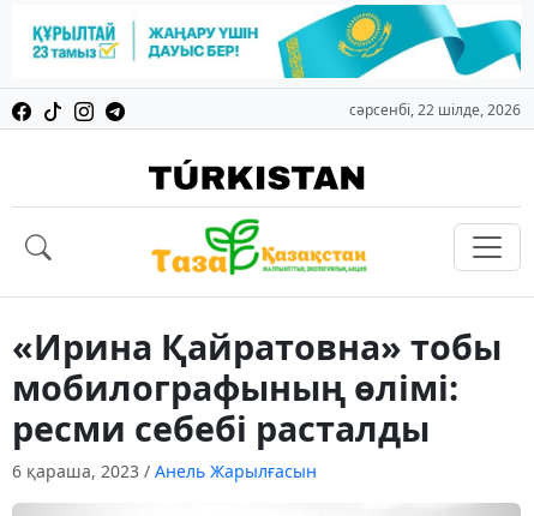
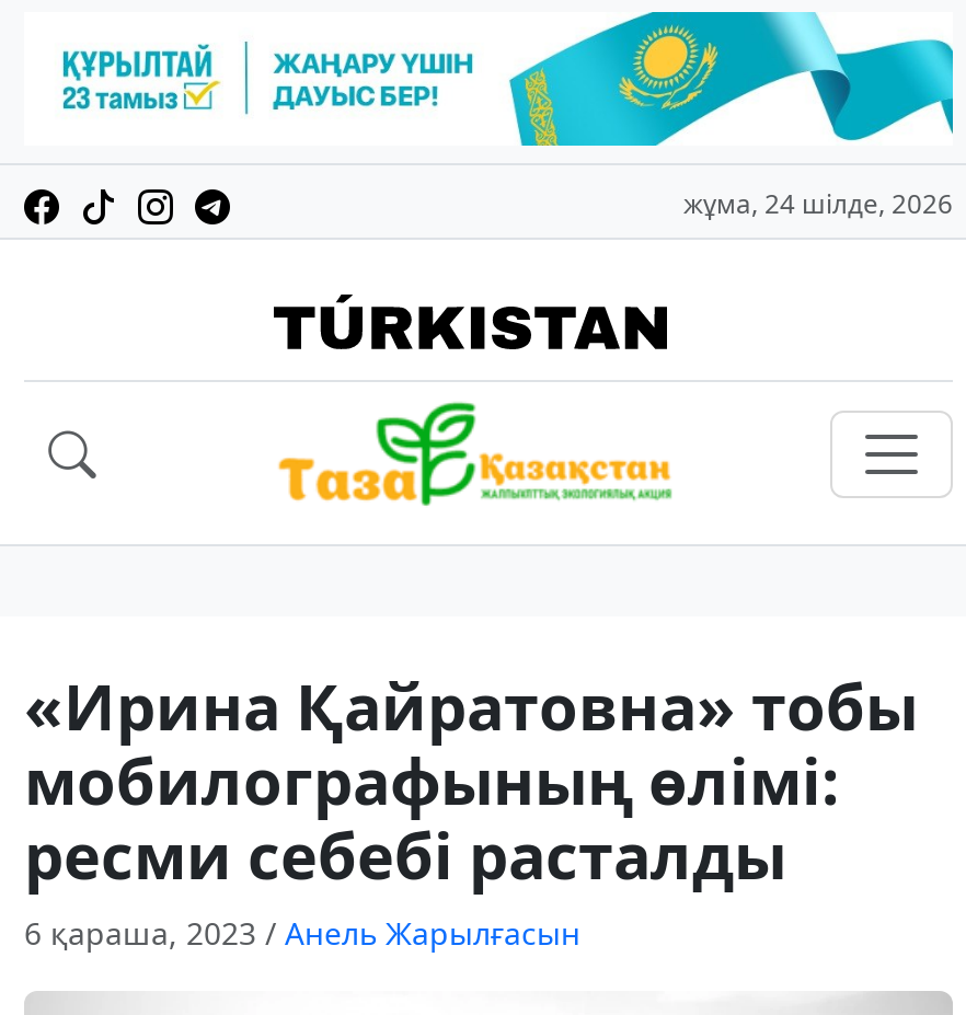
[349,100,521,120] сәрсенбі, 22 шілде, 2026 -> [683,185,953,223] жұма, 24 шілде, 2026

